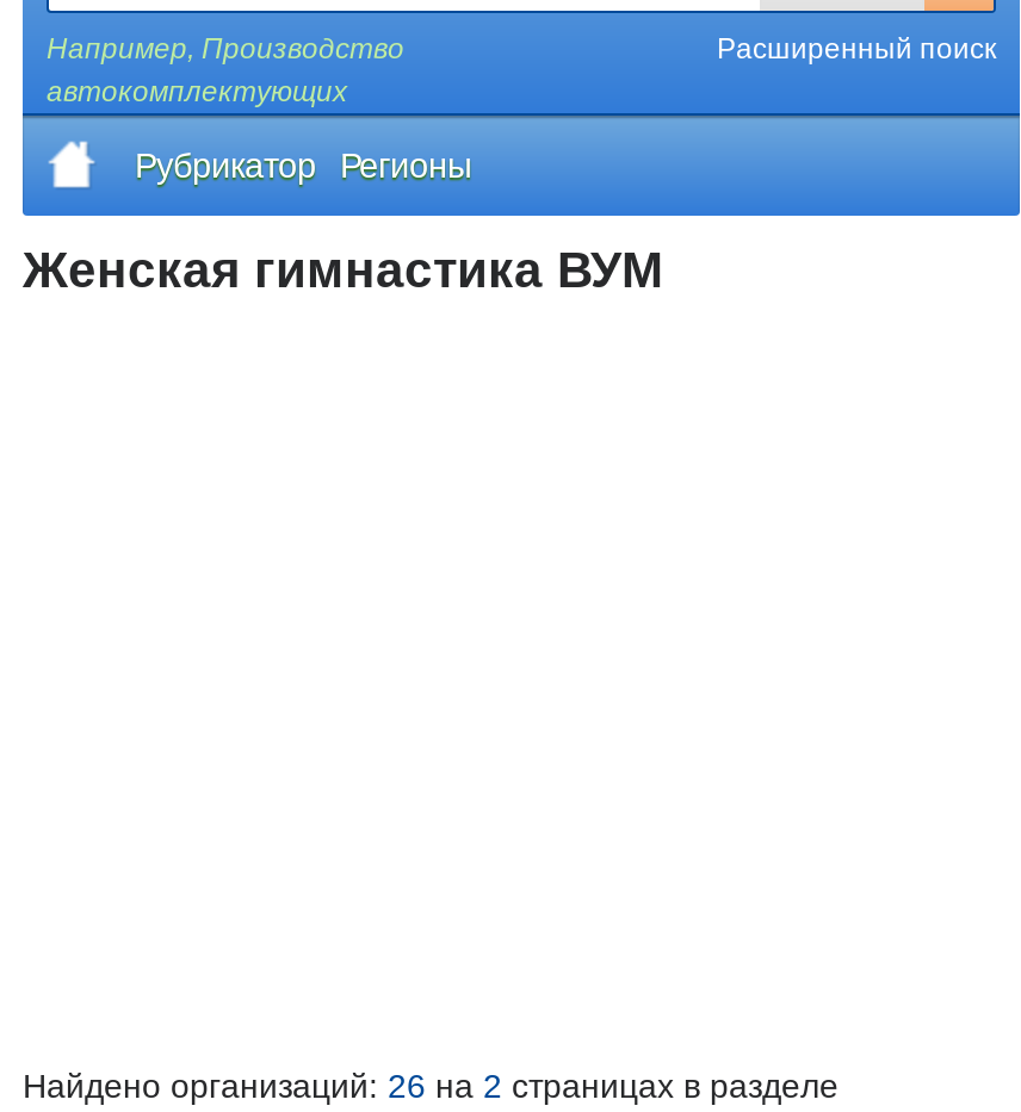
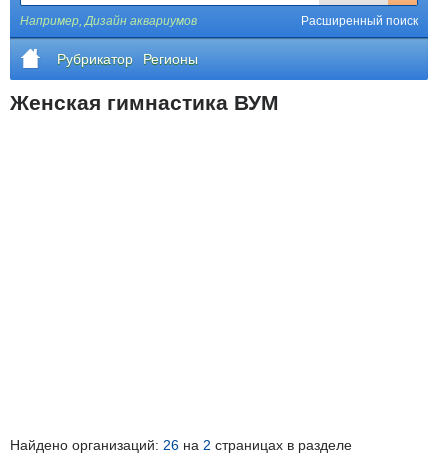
[47,32,404,108] Например, Производство | автокомплектующих -> [20,14,197,28] Например, Дизайн аквариумов

